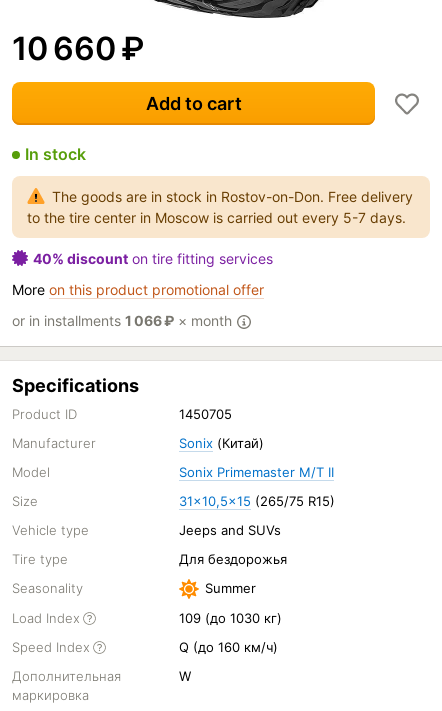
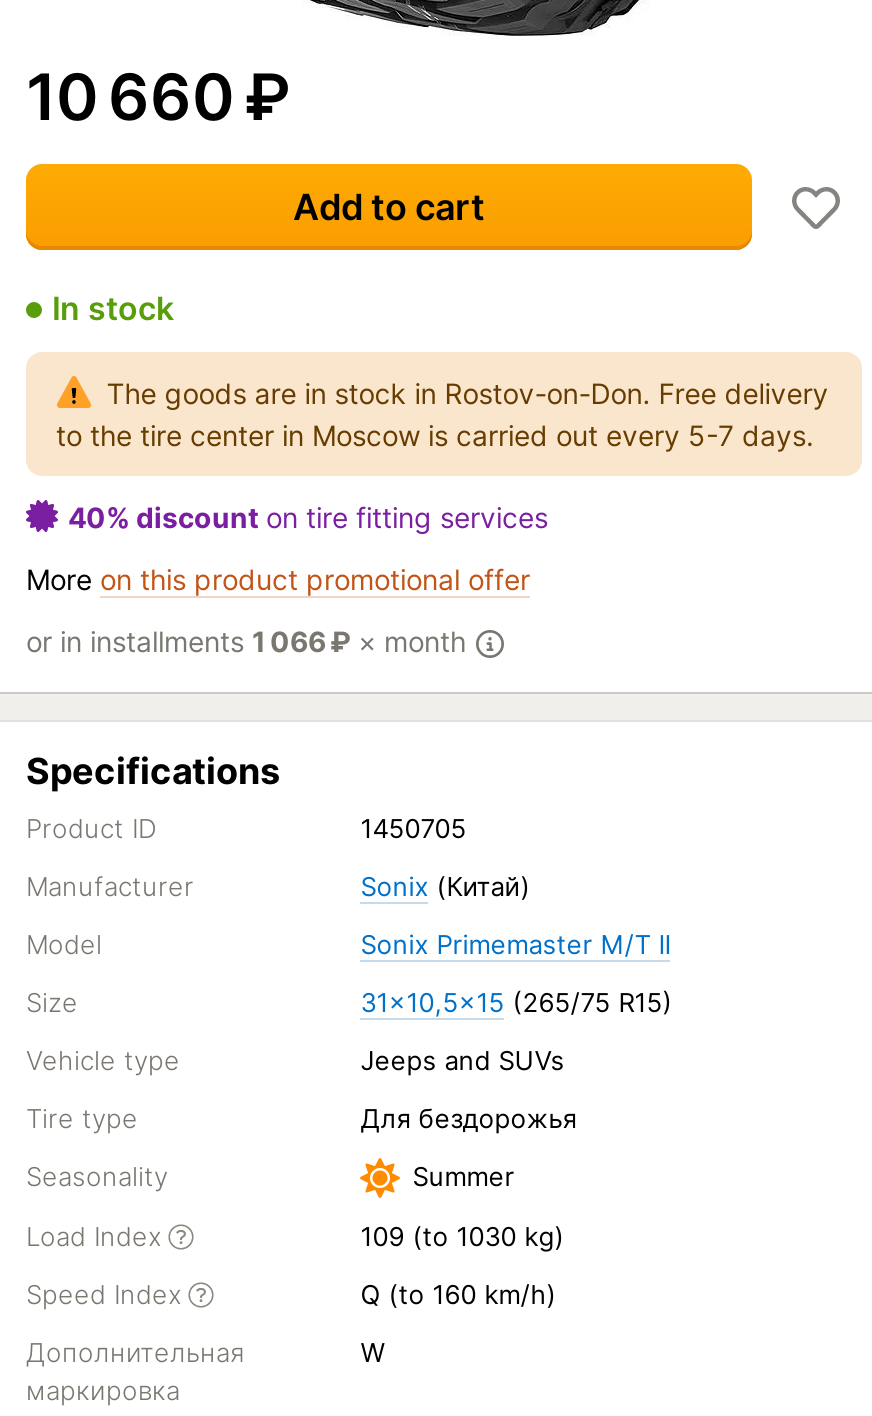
[179,610,282,626] 109 (до 1030 кг) -> [360,1220,564,1252] 109 (to 1030 kg)
[179,639,278,655] Q (до 160 км/ч) -> [360,1278,556,1310] Q (to 160 km/h)

